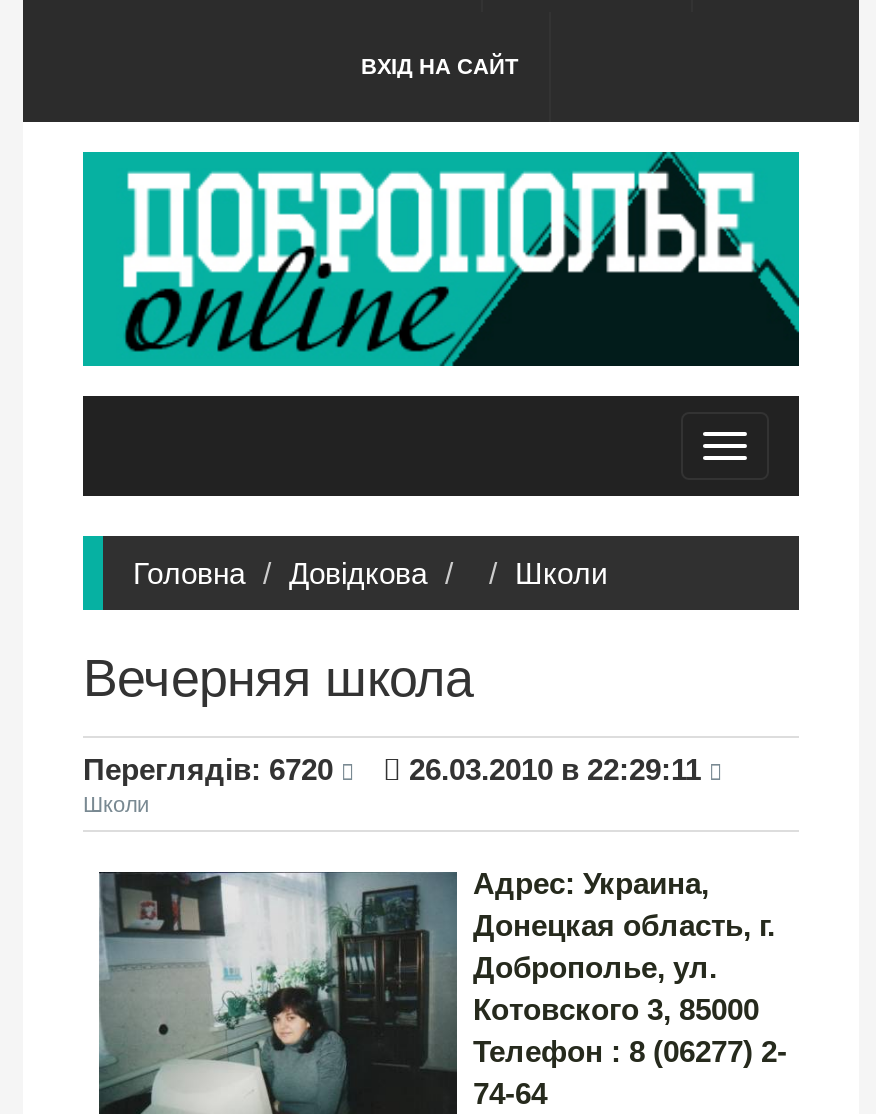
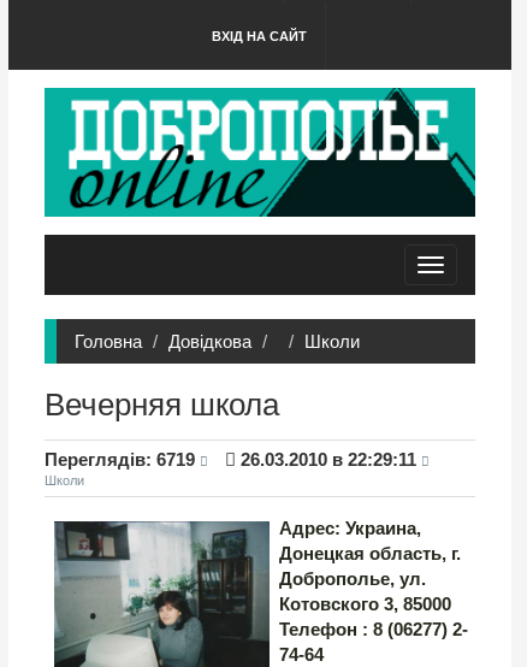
[83,752,333,786] Переглядiв: 6720 -> [45,449,195,469] Переглядiв: 6719

